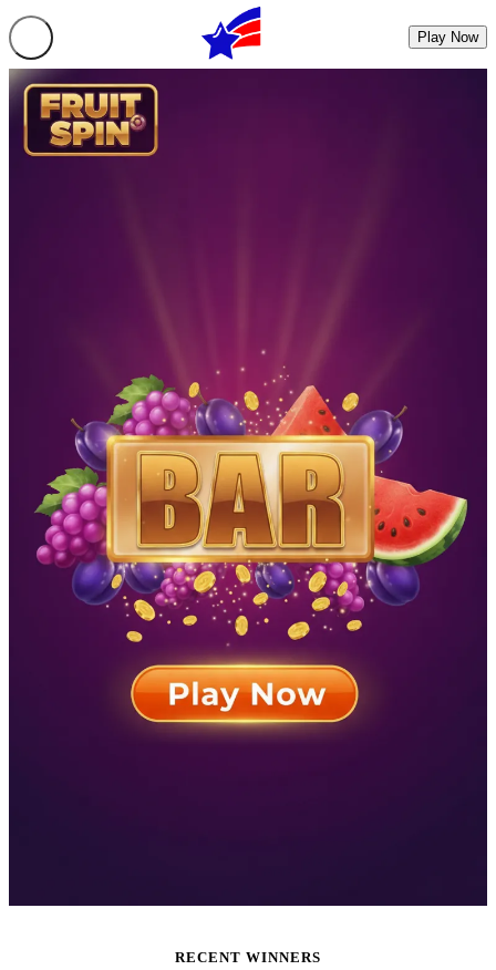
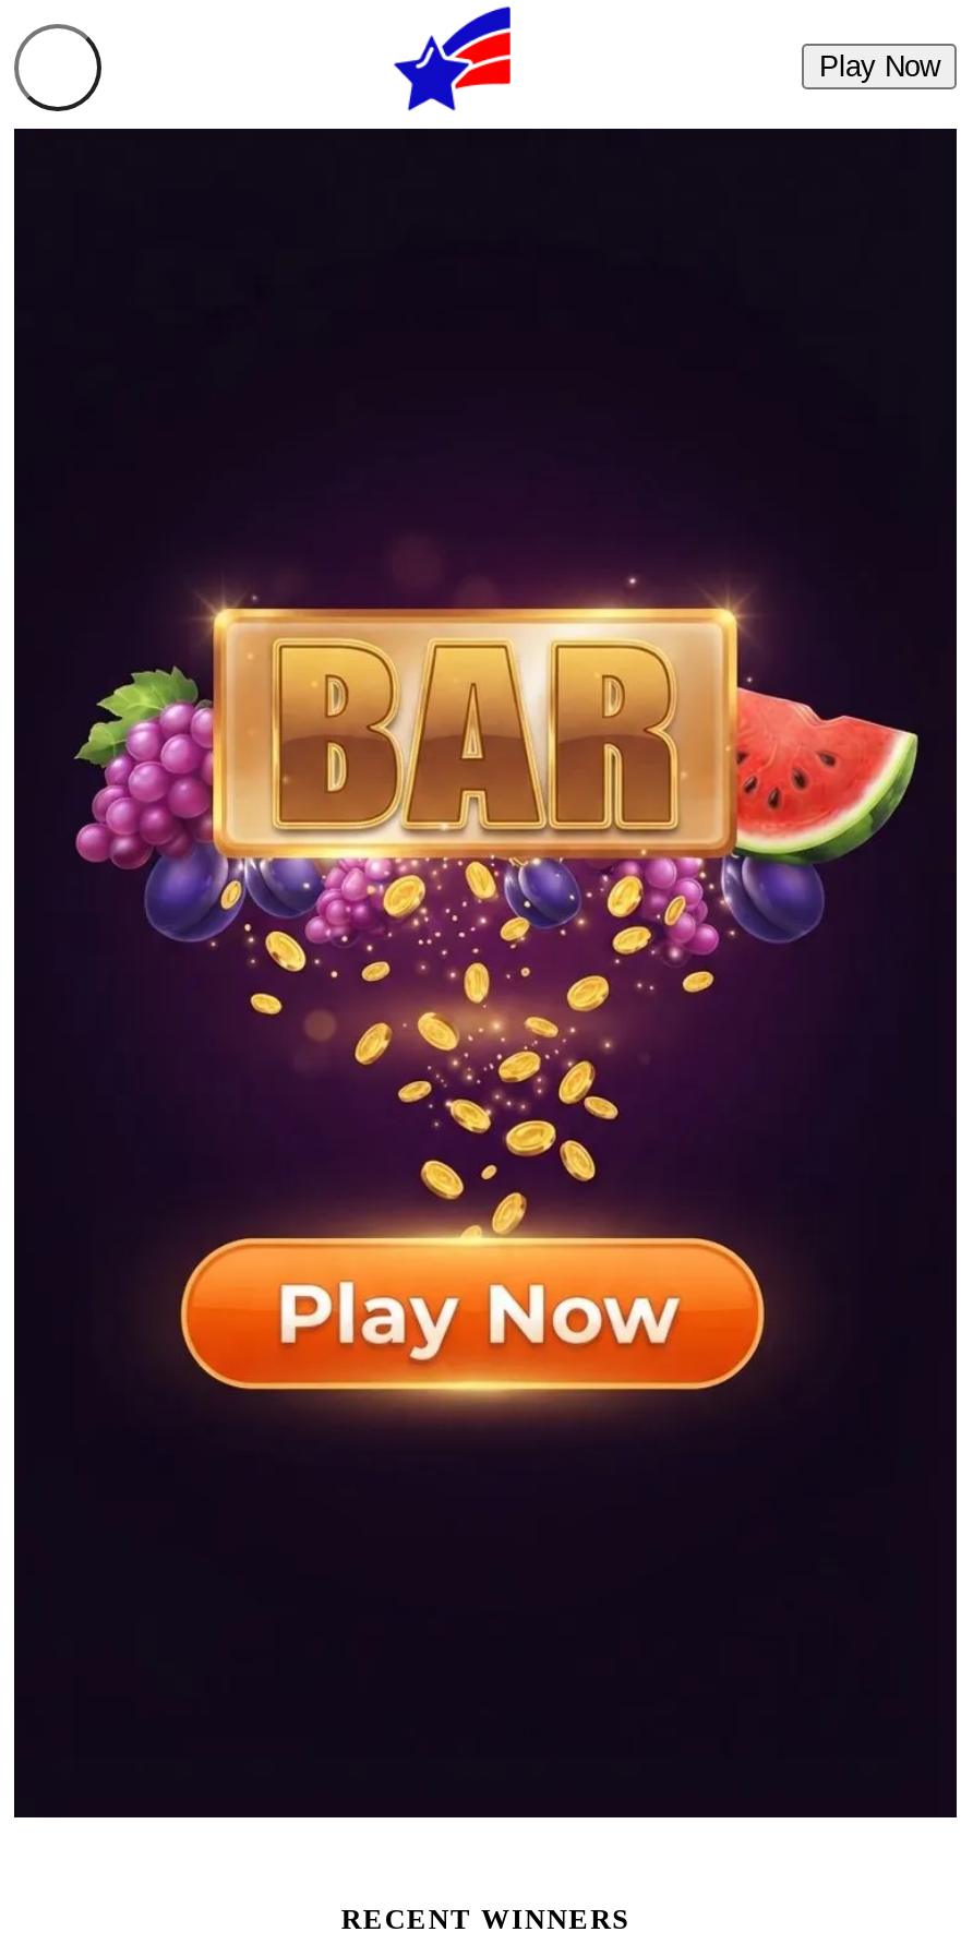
[8,68,486,905] [image] -> [12,129,952,1813] [image]

